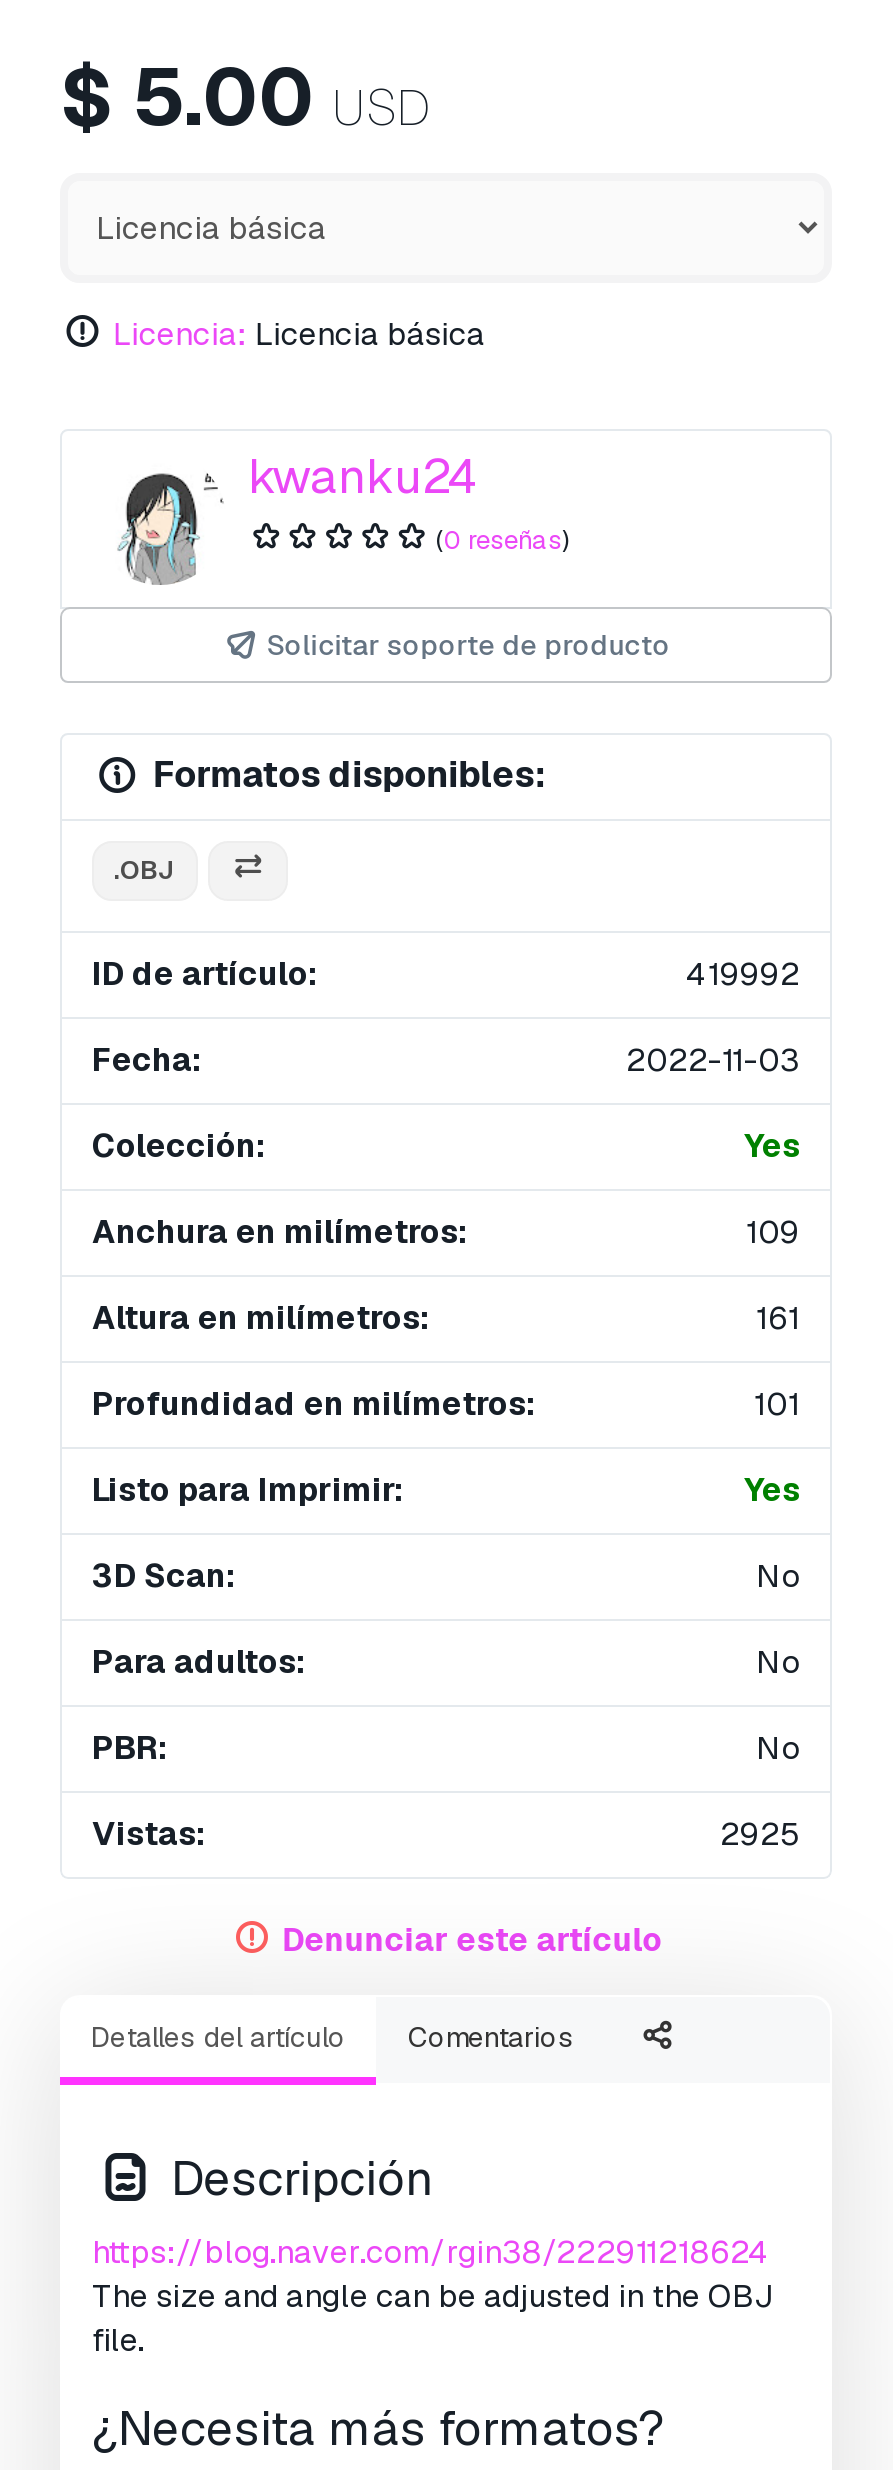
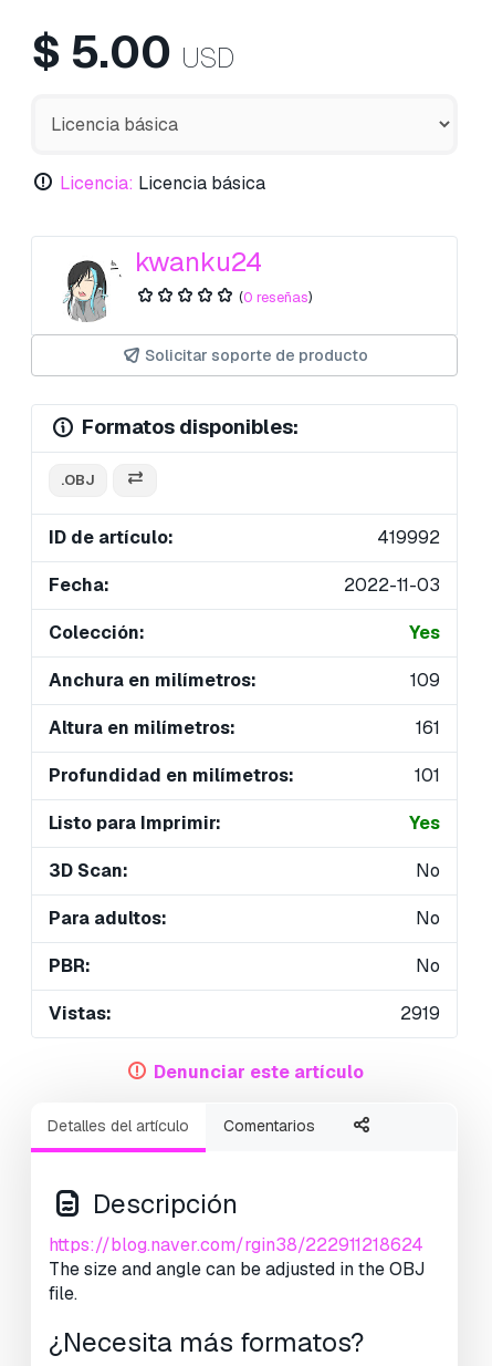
[720,1813,800,1855] 2925 -> [400,1002,440,1025] 2919

